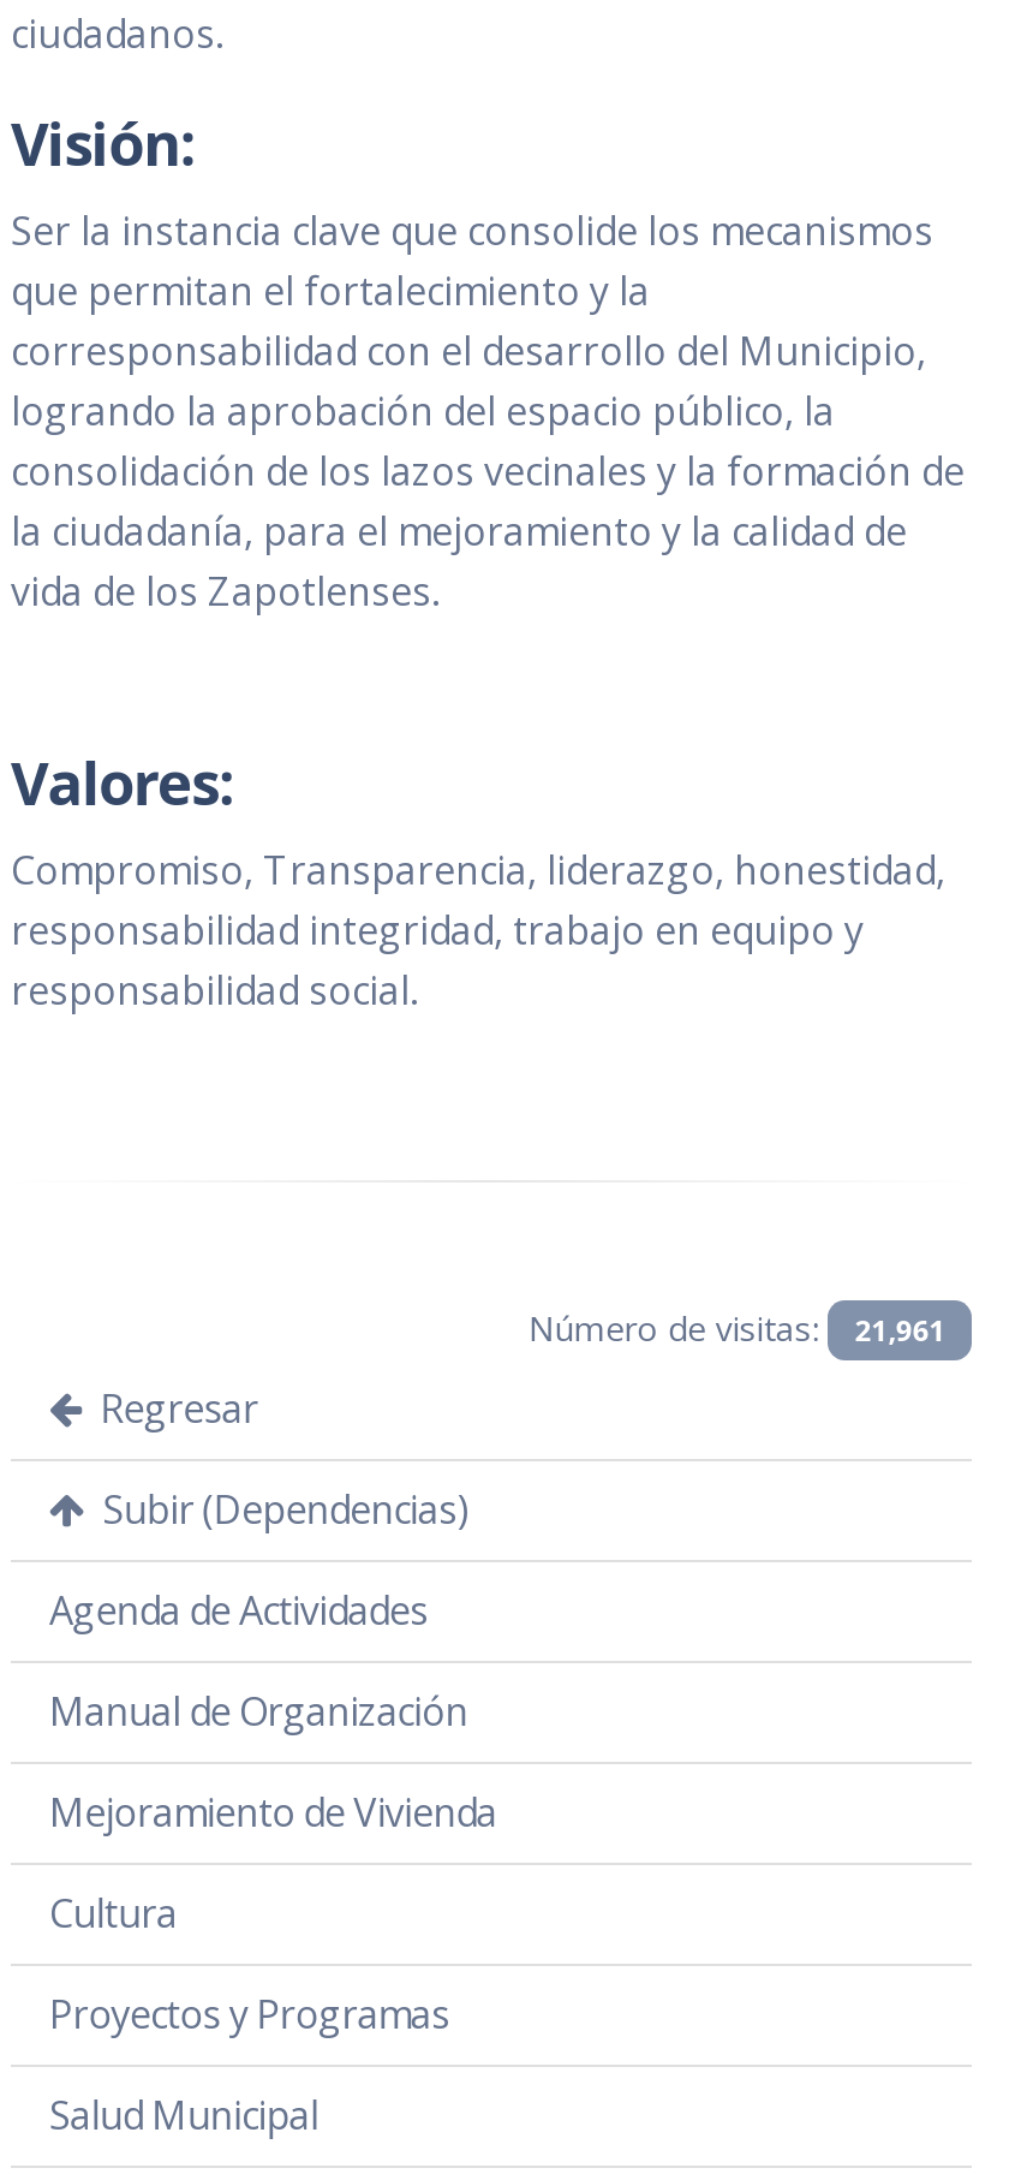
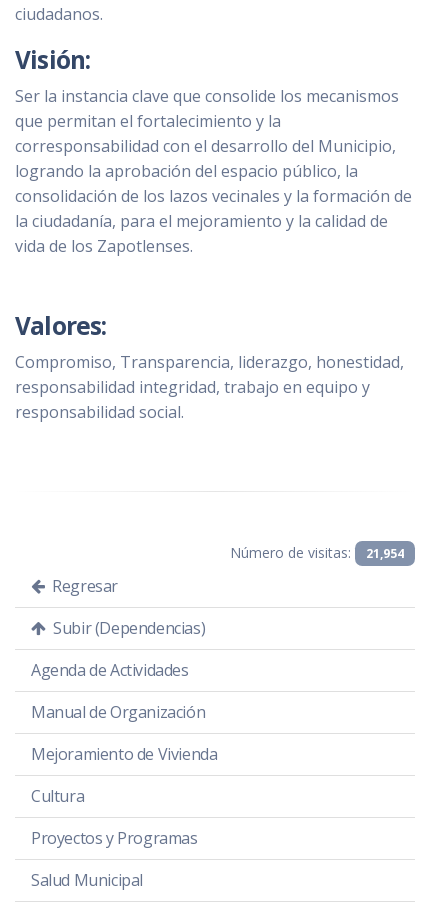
[528,1305,946,1351] Número de visitas: 21,961 -> [230,543,404,562] Número de visitas: 21,954

